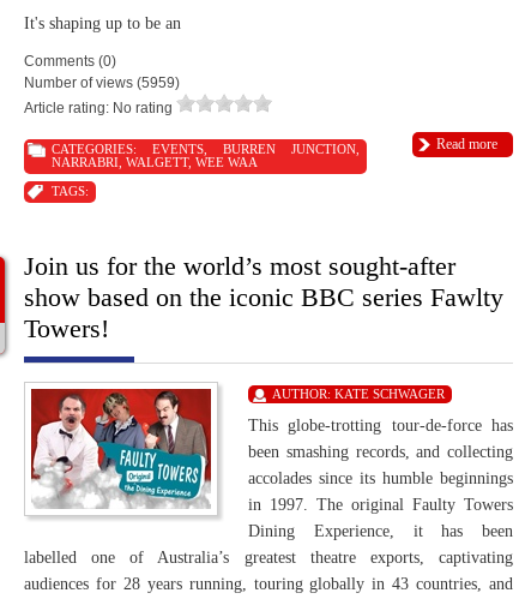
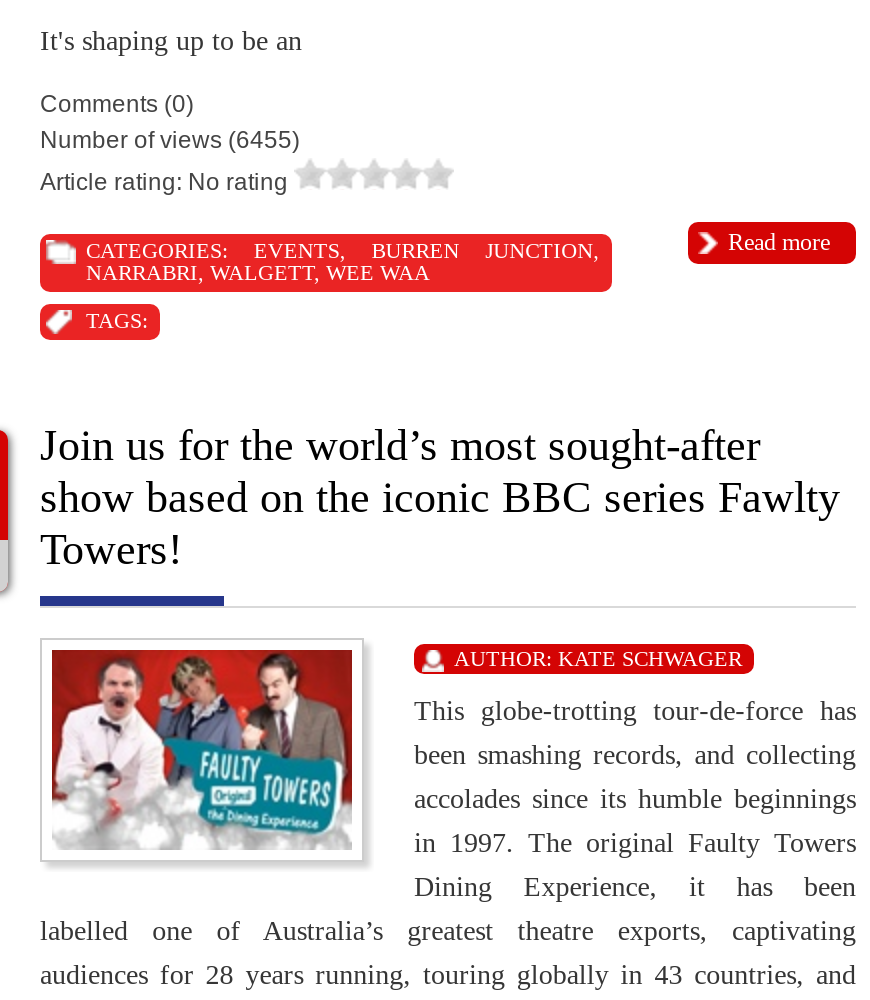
[24,75,180,91] Number of views (5959) -> [40,126,300,154] Number of views (6455)

